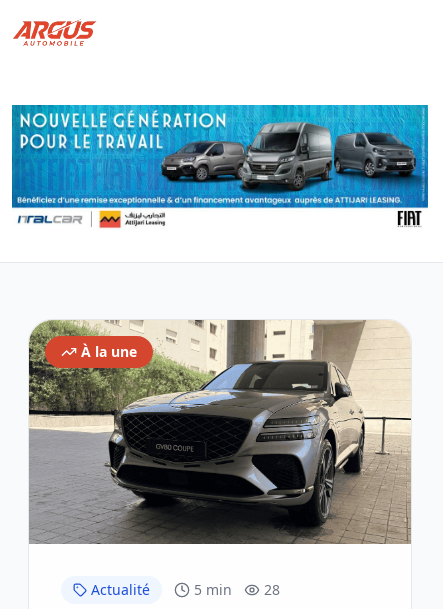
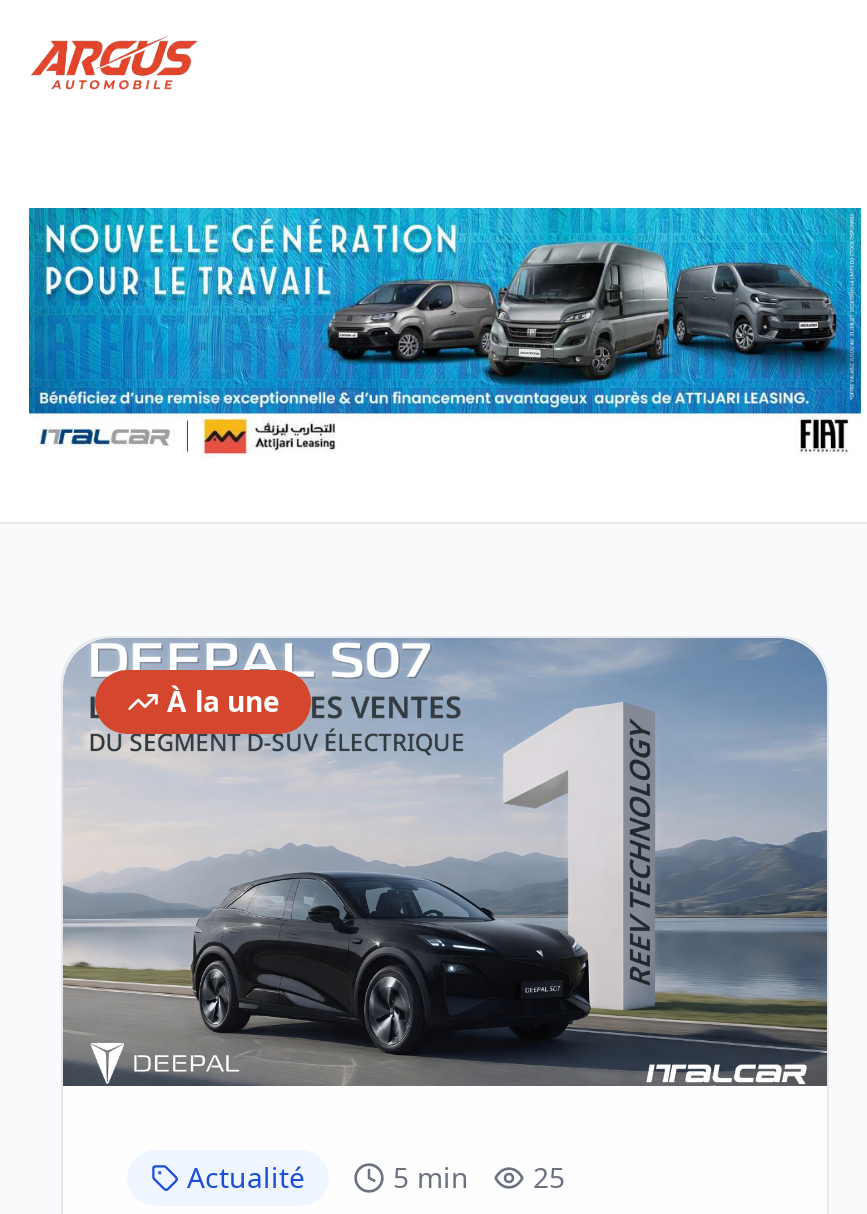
[28,319,411,599] [image] | 5 min 28 -> [63,636,829,1196] [image] | 5 min 25

